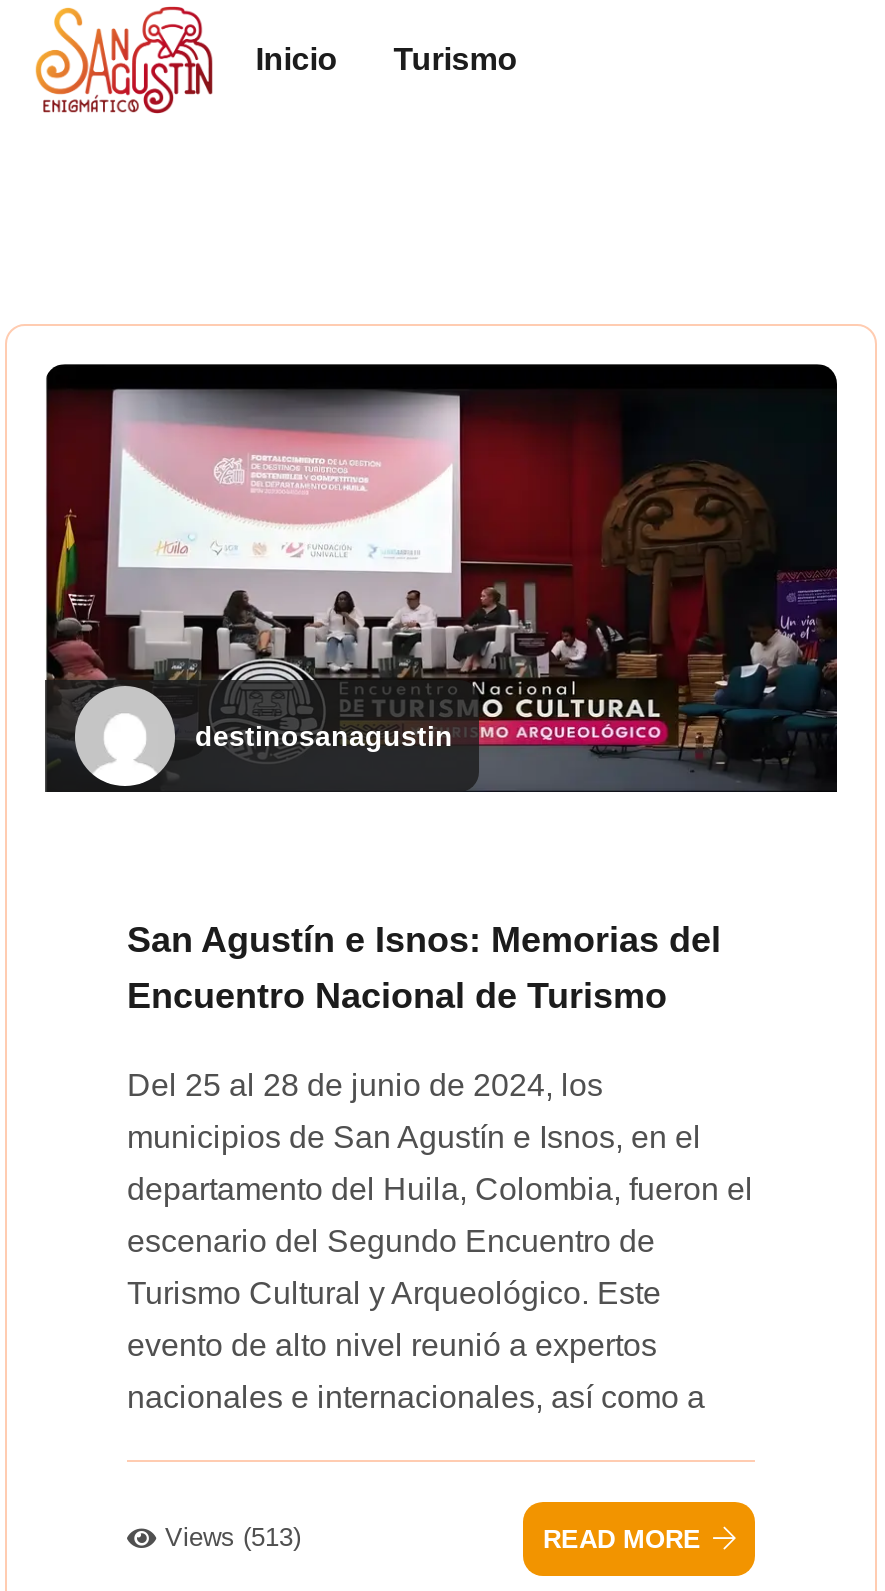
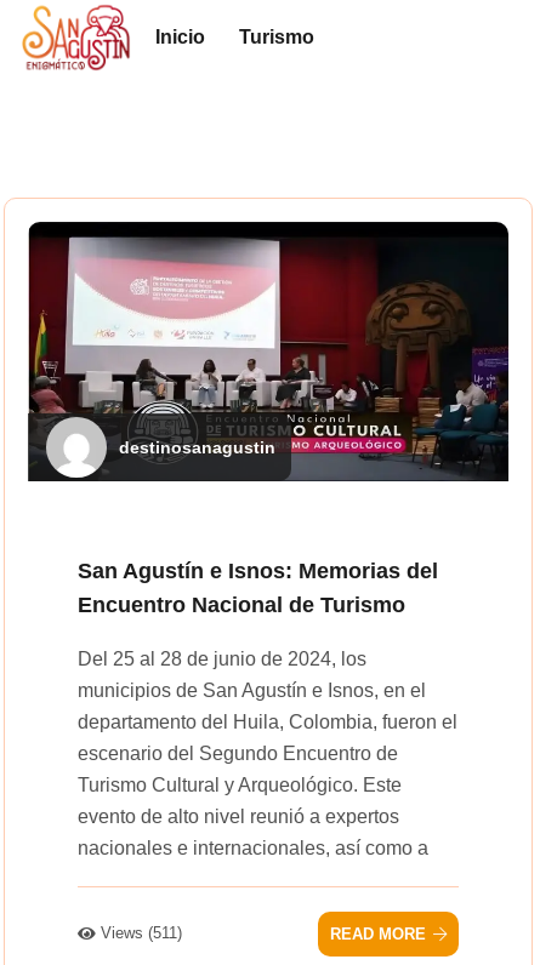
[165,1523,301,1553] Views (513) -> [101,924,182,943] Views (511)

